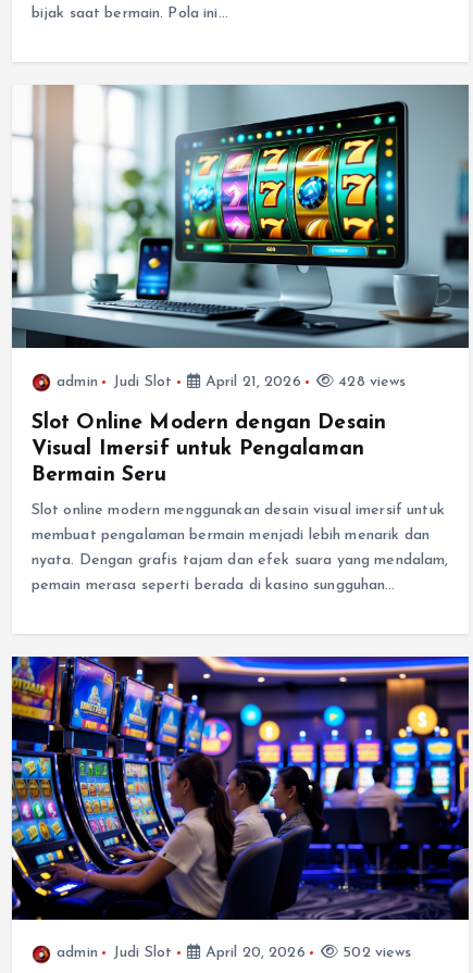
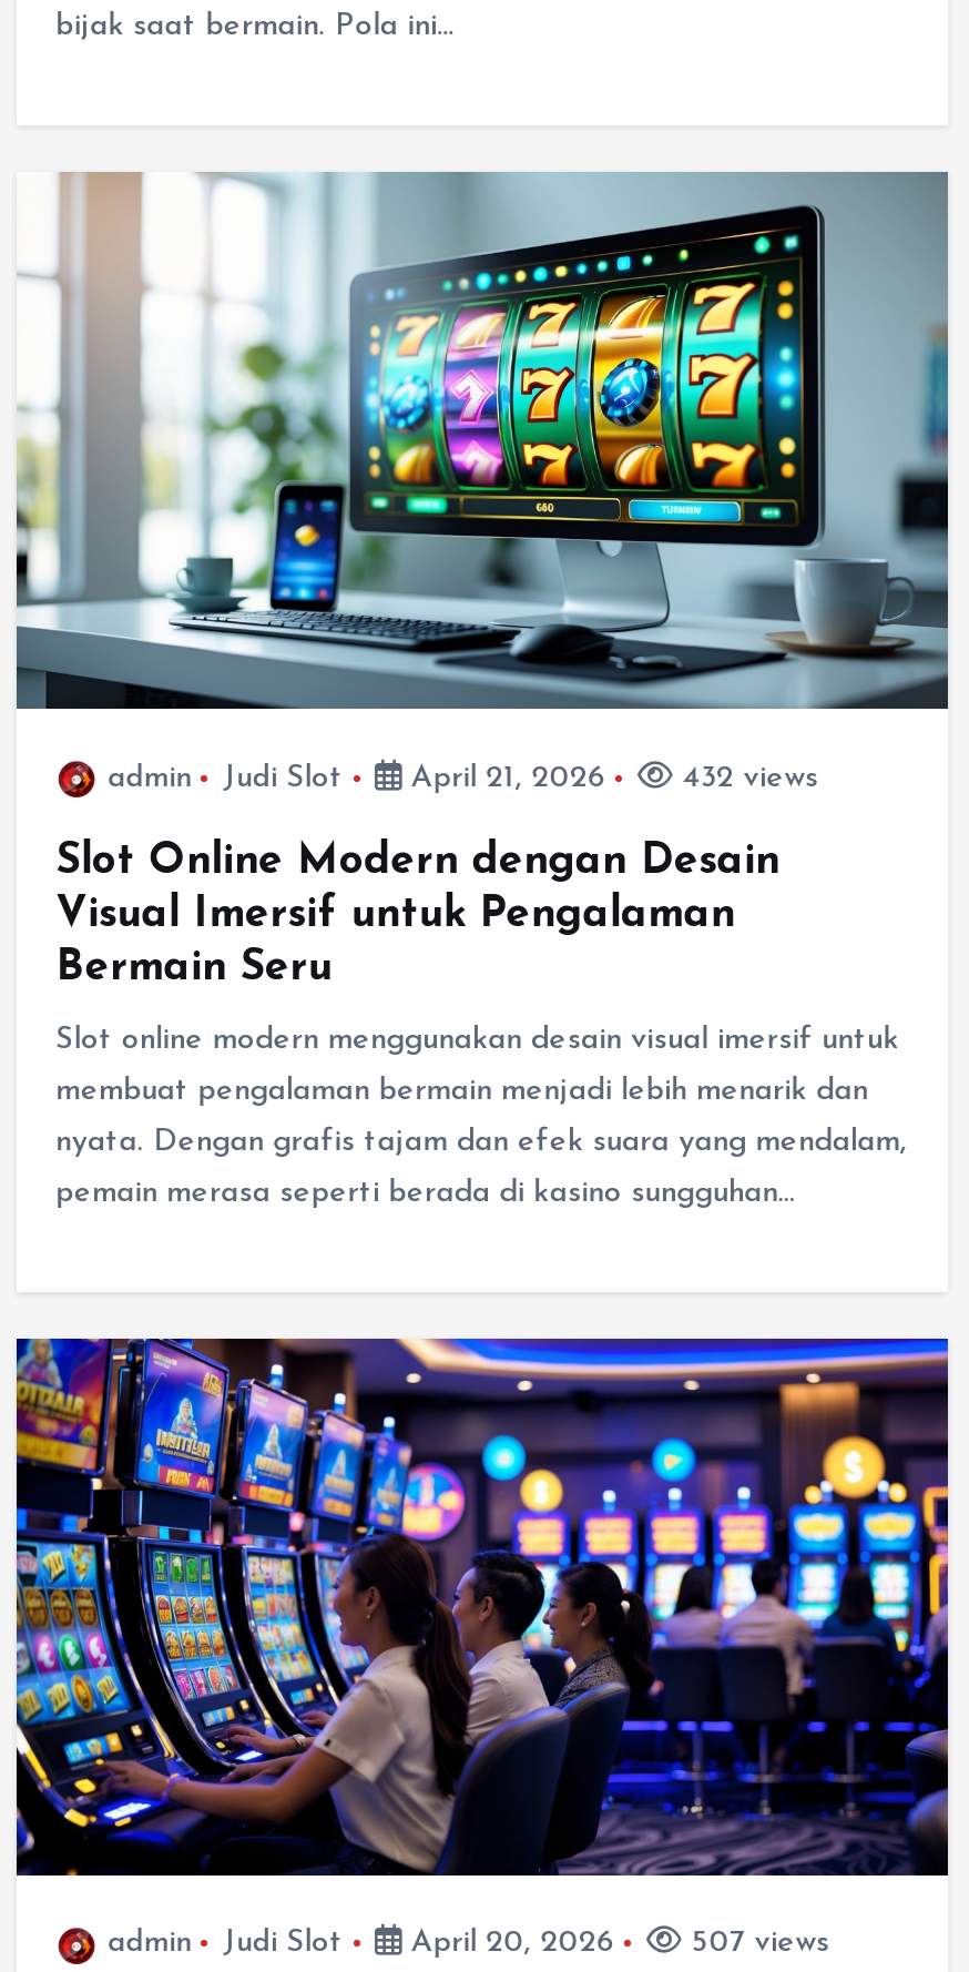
[334,374,406,390] 428 views -> [673,761,818,795] 432 views
[338,945,412,961] 502 views -> [682,1927,829,1961] 507 views

